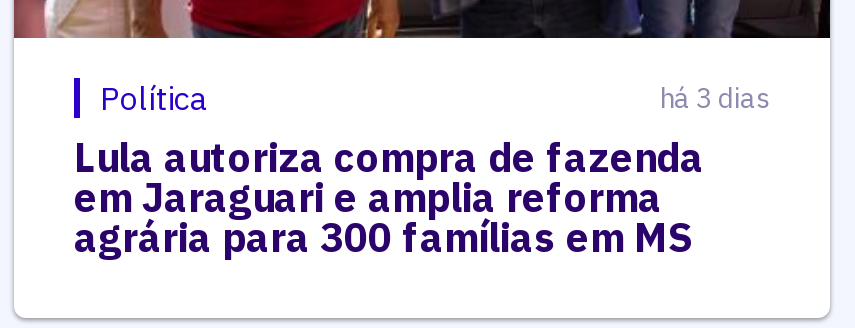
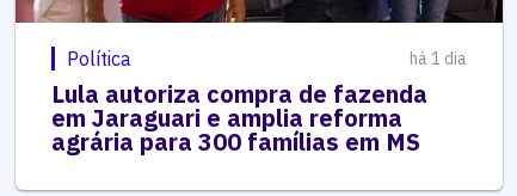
[660,79,770,115] há 3 dias -> [410,47,467,69] há 1 dia

